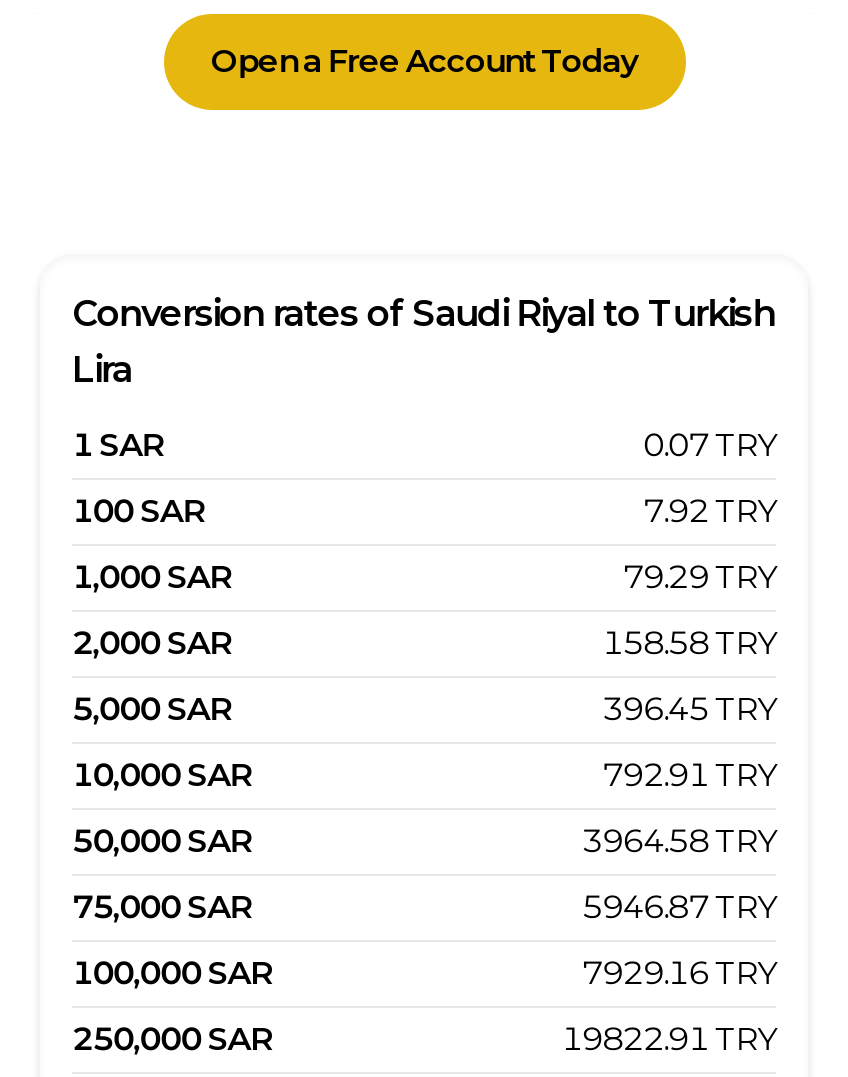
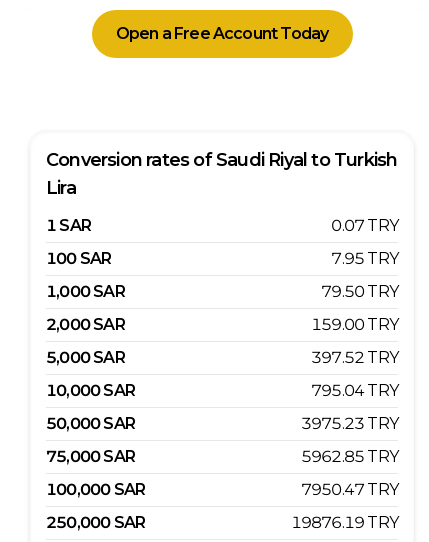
[643,492,776,530] 7.92 TRY -> [331,249,398,268] 7.95 TRY
[622,558,776,596] 79.29 TRY -> [321,282,398,301] 79.50 TRY
[602,624,776,662] 158.58 TRY -> [311,315,398,334] 159.00 TRY
[602,690,776,728] 396.45 TRY -> [311,348,398,367] 397.52 TRY
[602,756,776,794] 792.91 TRY -> [311,381,398,400] 795.04 TRY
[582,822,776,860] 3964.58 TRY -> [301,414,398,433] 3975.23 TRY
[582,888,776,926] 5946.87 TRY -> [301,447,398,466] 5962.85 TRY
[582,954,776,992] 7929.16 TRY -> [301,480,398,499] 7950.47 TRY
[561,1020,776,1058] 19822.91 TRY -> [291,513,398,532] 19876.19 TRY

